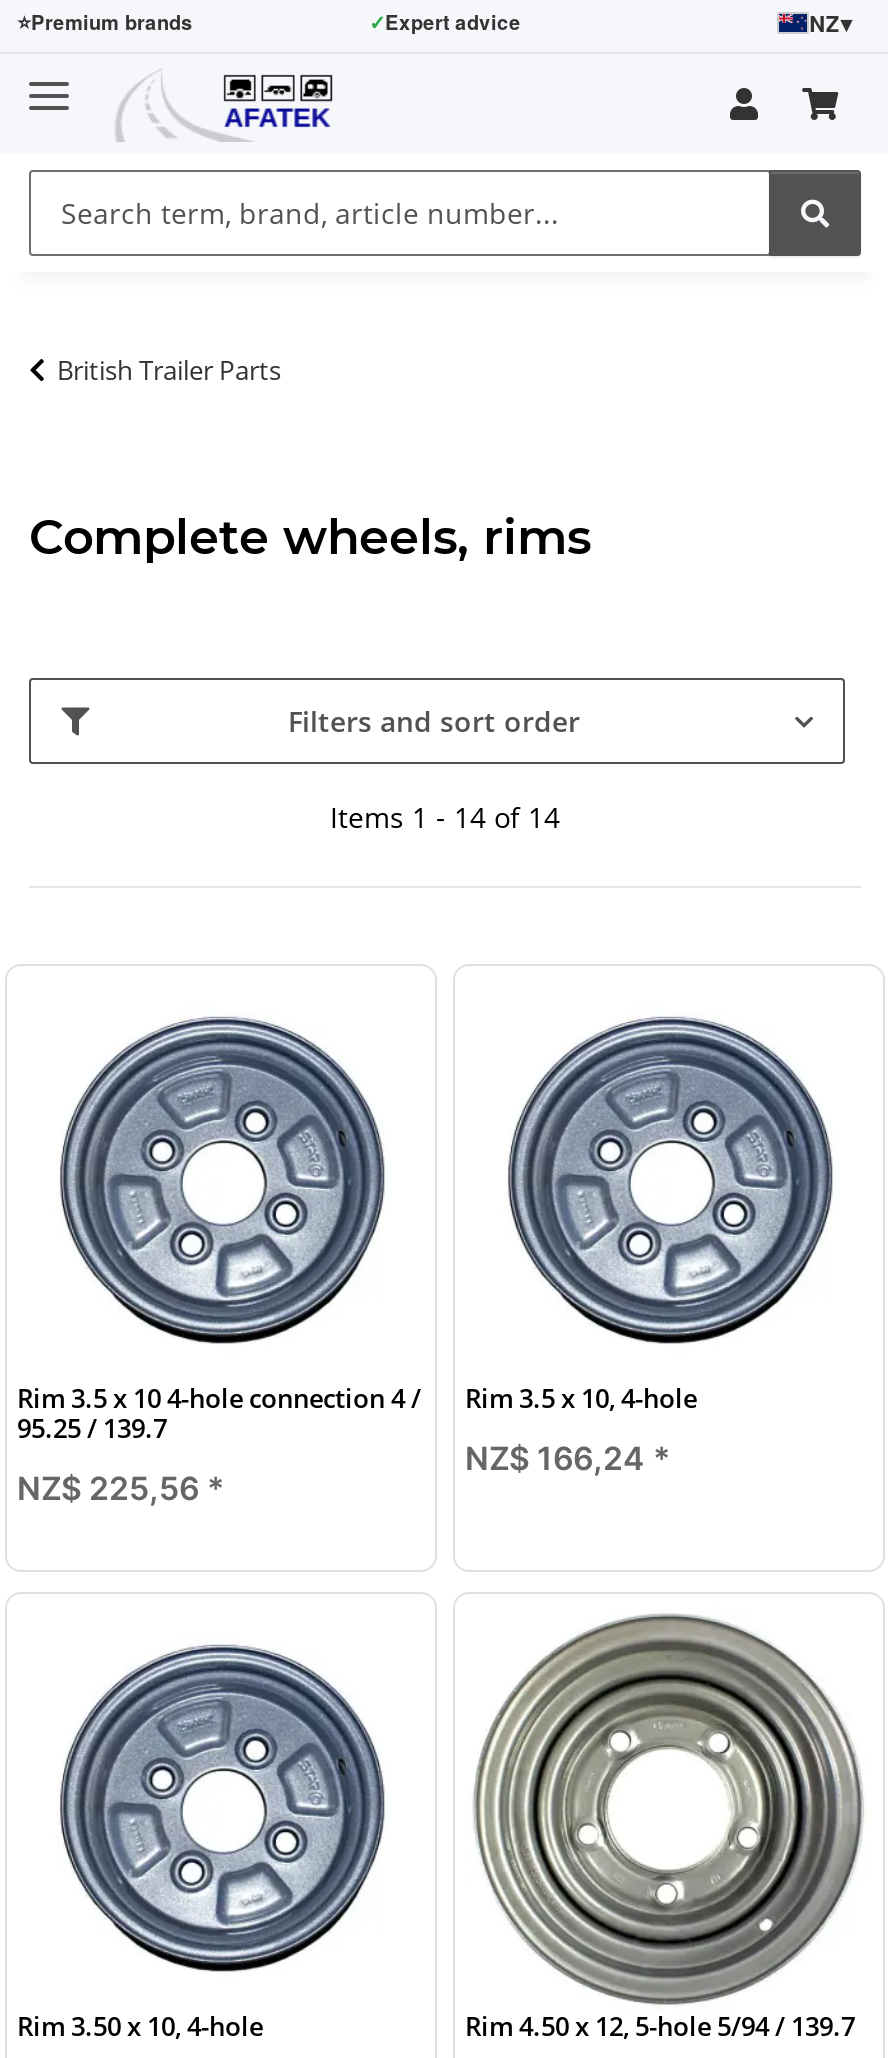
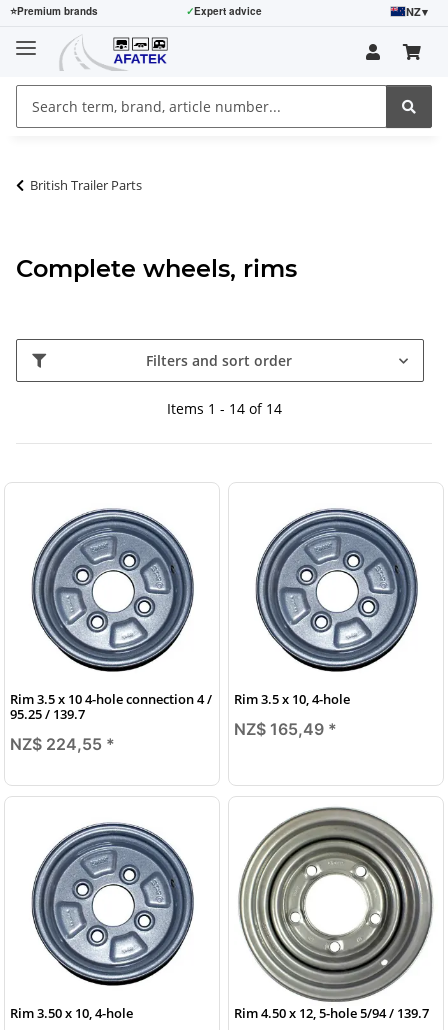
[465,1438,671,1478] NZ$ 166,24 * -> [234,719,337,739] NZ$ 165,49 *
[17,1468,225,1508] NZ$ 225,56 * -> [10,734,115,754] NZ$ 224,55 *

